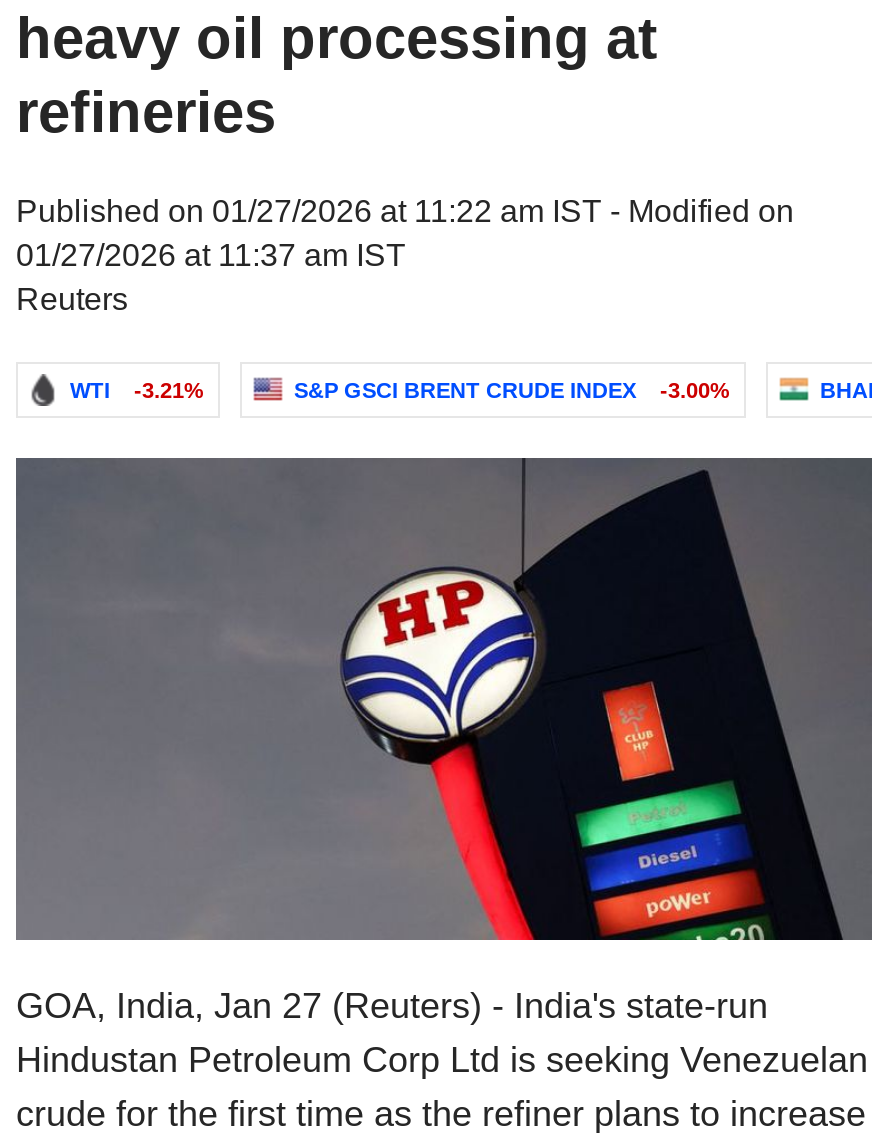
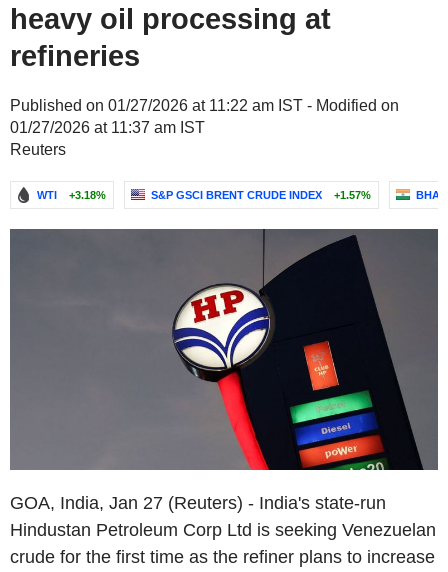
[70,378,204,402] WTI -3.21% -> [37,189,106,201] WTI +3.18%
[294,378,730,402] S&P GSCI BRENT CRUDE INDEX -3.00% -> [151,189,371,201] S&P GSCI BRENT CRUDE INDEX +1.57%

